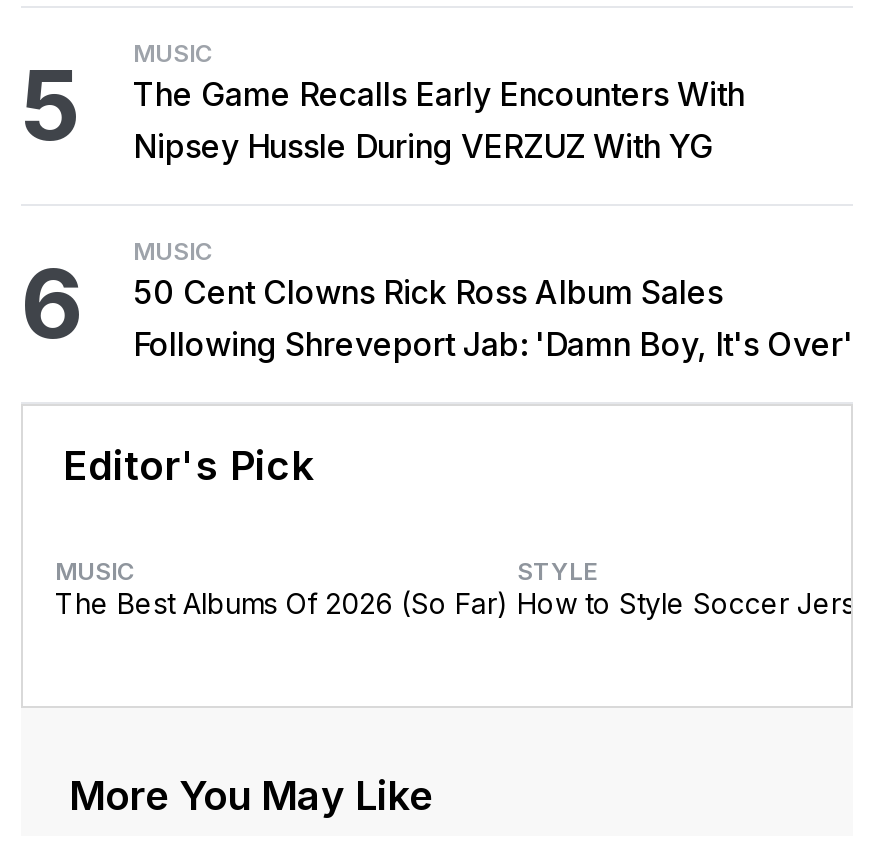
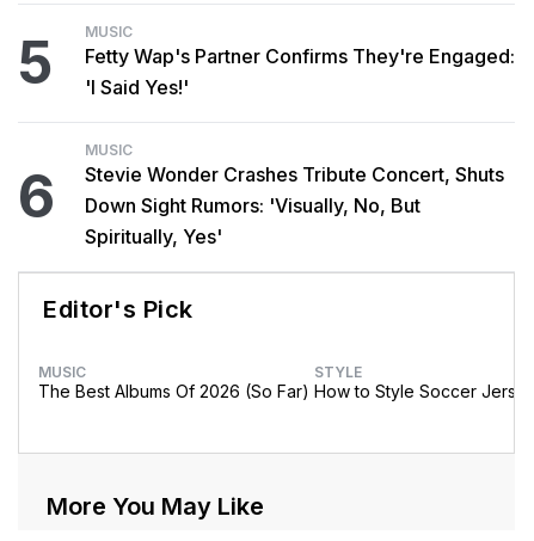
[133,74,745,166] The Game Recalls Early Encounters With | Nipsey Hussle During VERZUZ With YG -> [85,44,515,99] Fetty Wap's Partner Confirms They're Engaged: | 'I Said Yes!'
[133,272,853,364] 50 Cent Clowns Rick Ross Album Sales | Following Shreveport Jab: 'Damn Boy, It's Over' -> [85,162,504,248] Stevie Wonder Crashes Tribute Concert, Shuts | Down Sight Rumors: 'Visually, No, But | Spiritually, Yes'

